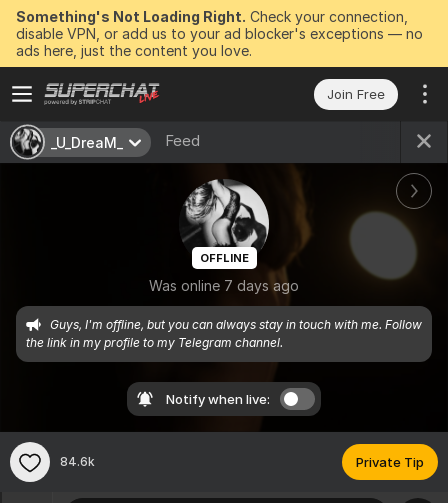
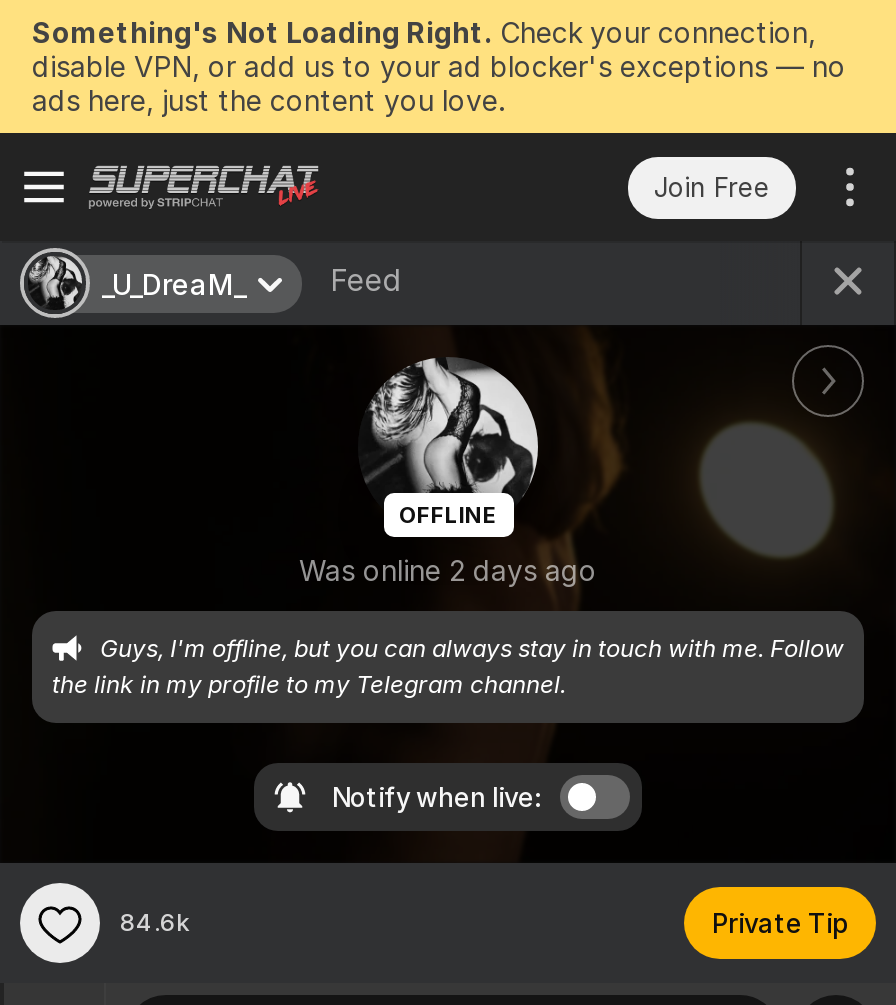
[149,277,299,294] Was online 7 days ago -> [299,553,597,587] Was online 2 days ago

